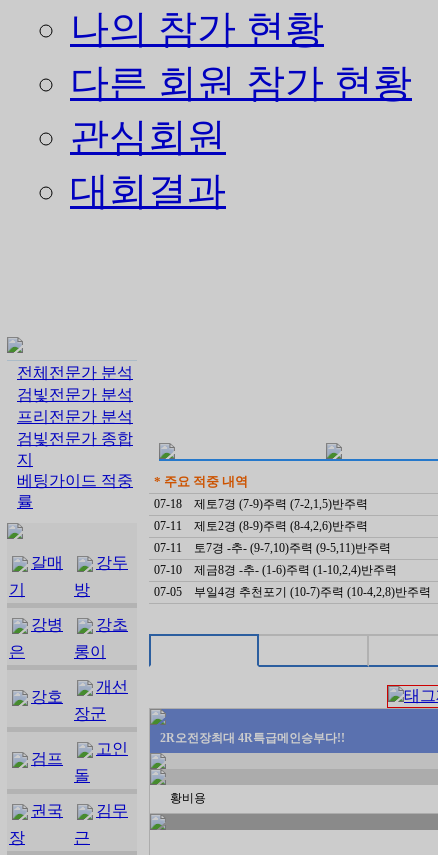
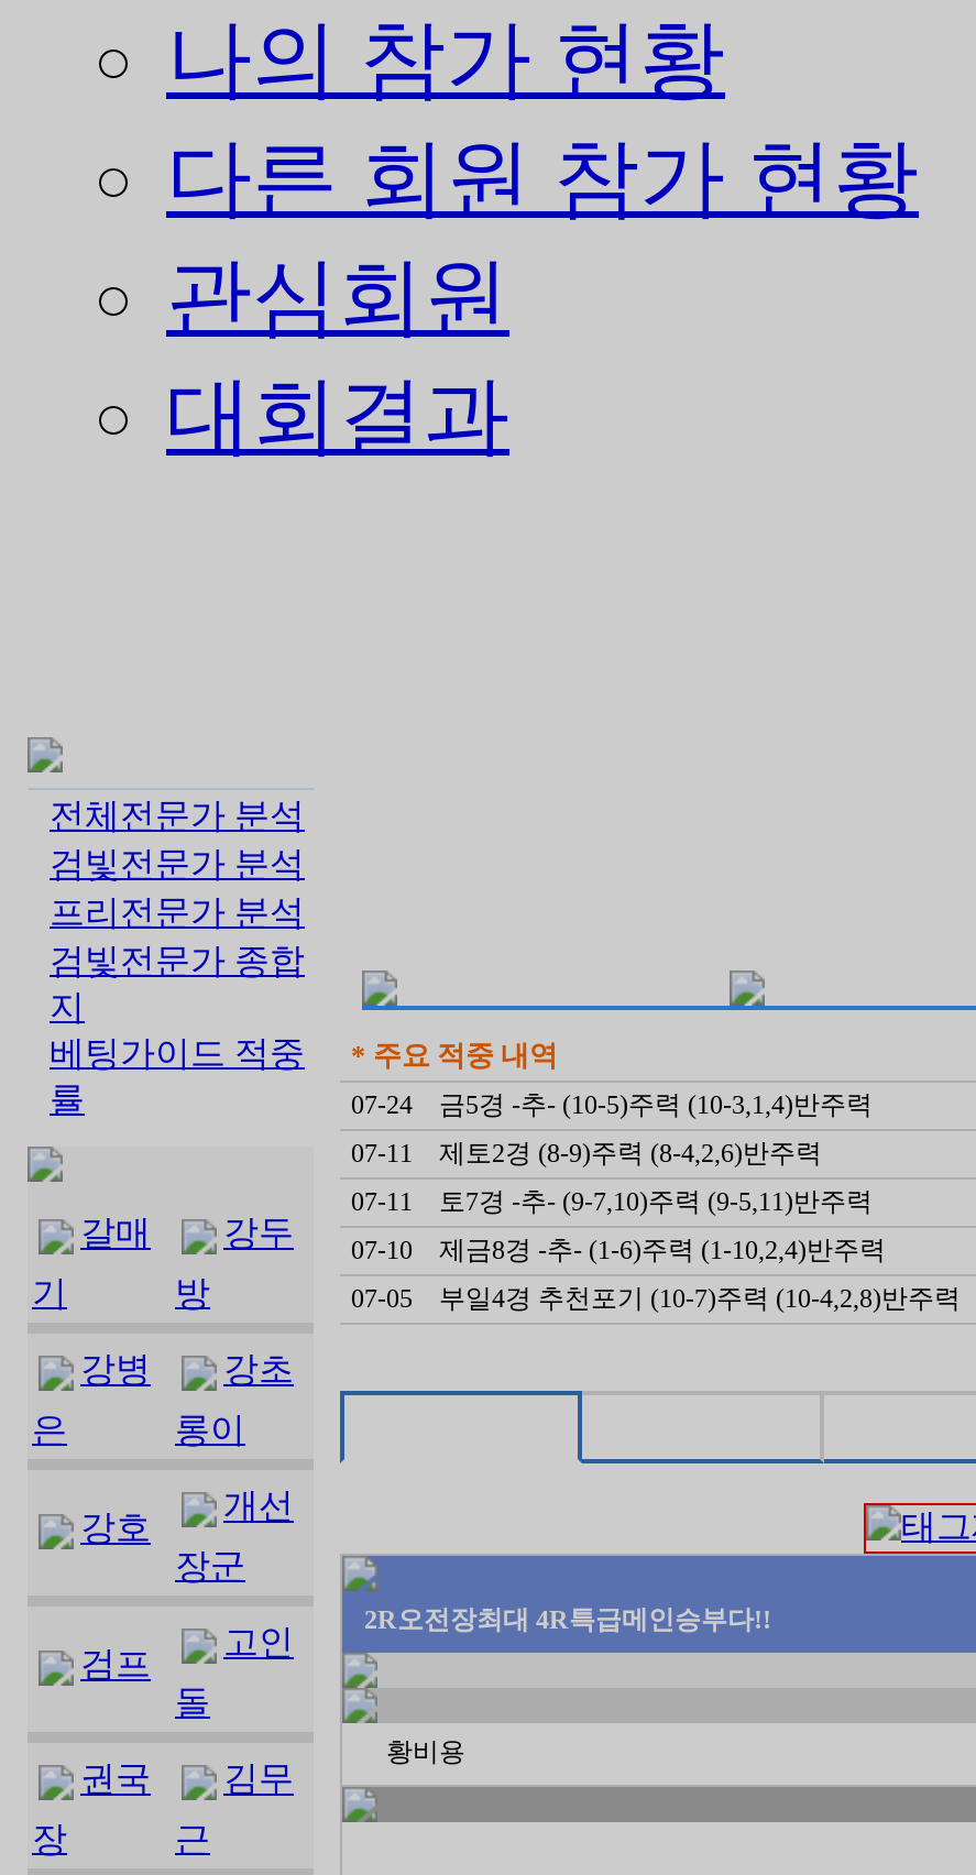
[154,497,368,511] 07-18 | 제토7경 (7-9)주력 (7-2,1,5)반주력 -> [351,1089,873,1120] 07-24 | 금5경 -추- (10-5)주력 (10-3,1,4)반주력

